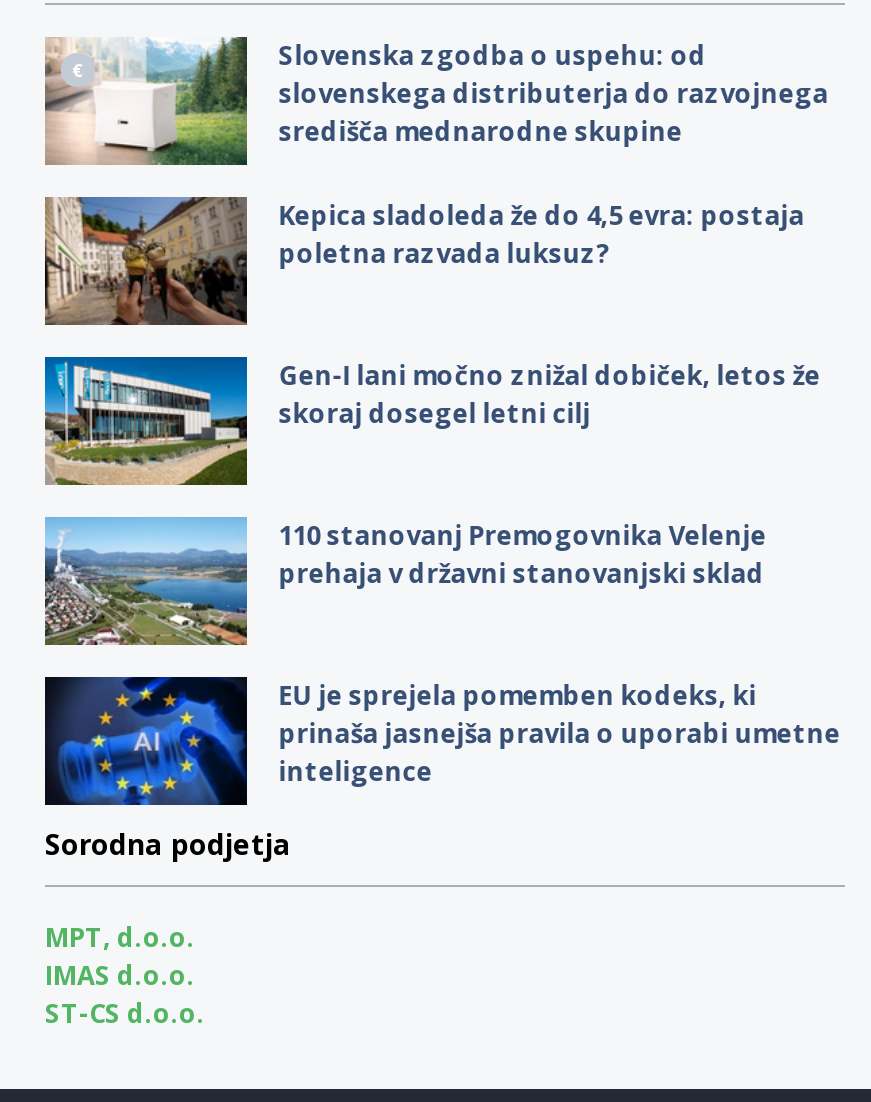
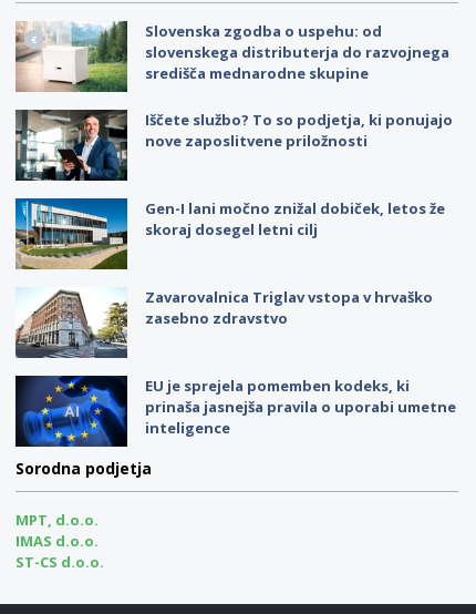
[43,195,805,327] [image] | Kepica sladoleda že do 4,5 evra: postaja | poletna razvada luksuz? -> [14,109,453,182] [image] | Iščete službo? To so podjetja, ki ponujajo | nove zaposlitvene priložnosti
[43,515,767,647] [image] | 110 stanovanj Premogovnika Velenje | prehaja v državni stanovanjski sklad -> [15,287,433,358] [image] | Zavarovalnica Triglav vstopa v hrvaško | zasebno zdravstvo

